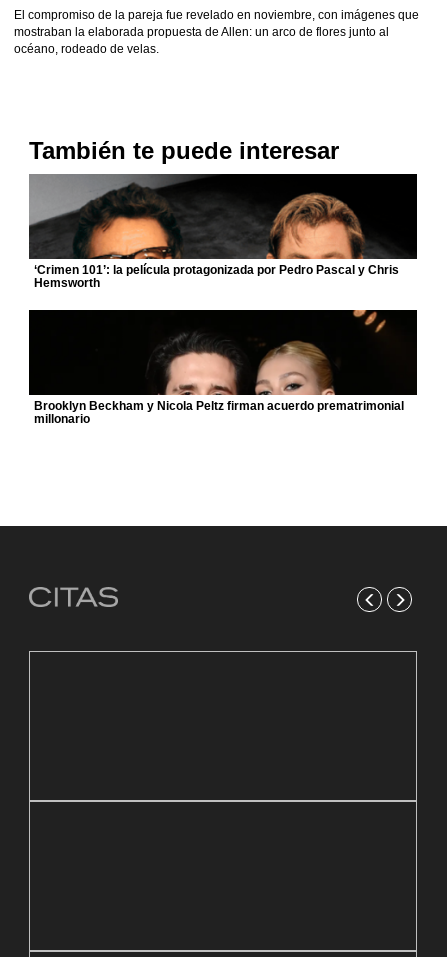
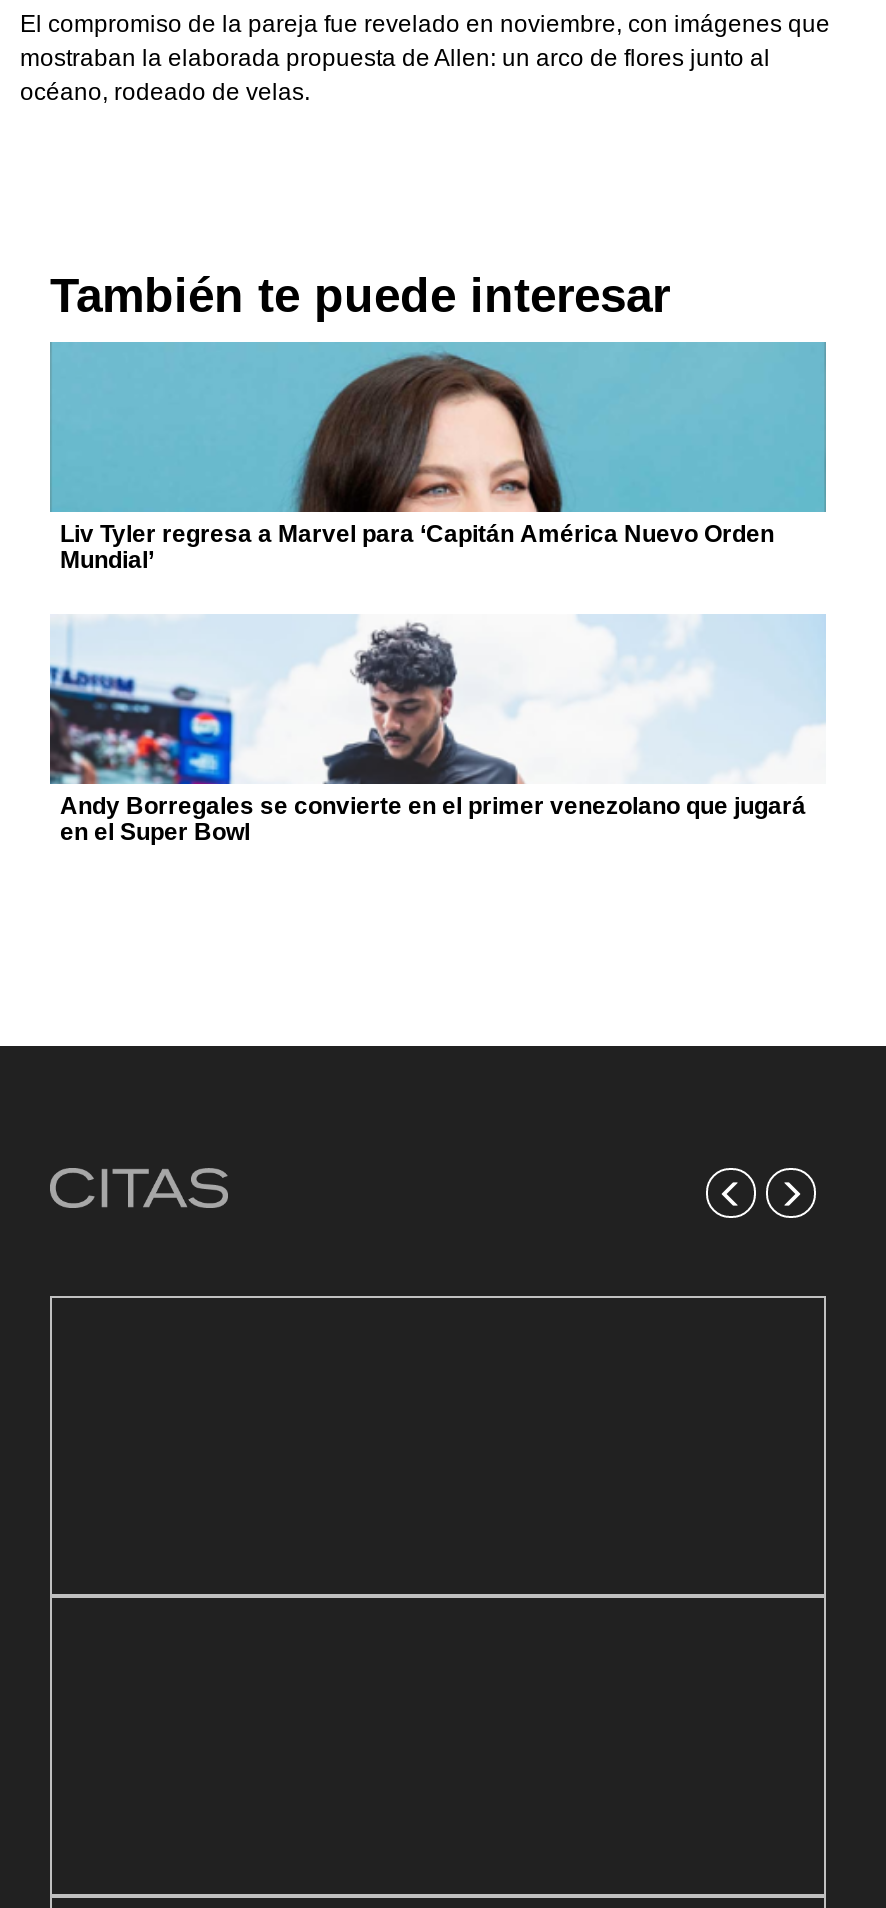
[28,173,418,290] [image] | ‘Crimen 101’: la película protagonizada por Pedro Pascal y Chris | Hemsworth -> [48,340,828,574] [image] | Liv Tyler regresa a Marvel para ‘Capitán América Nuevo Orden | Mundial’
[28,309,418,426] [image] | Brooklyn Beckham y Nicola Peltz firman acuerdo prematrimonial | millonario -> [48,614,826,846] [image] | Andy Borregales se convierte en el primer venezolano que jugará | en el Super Bowl

